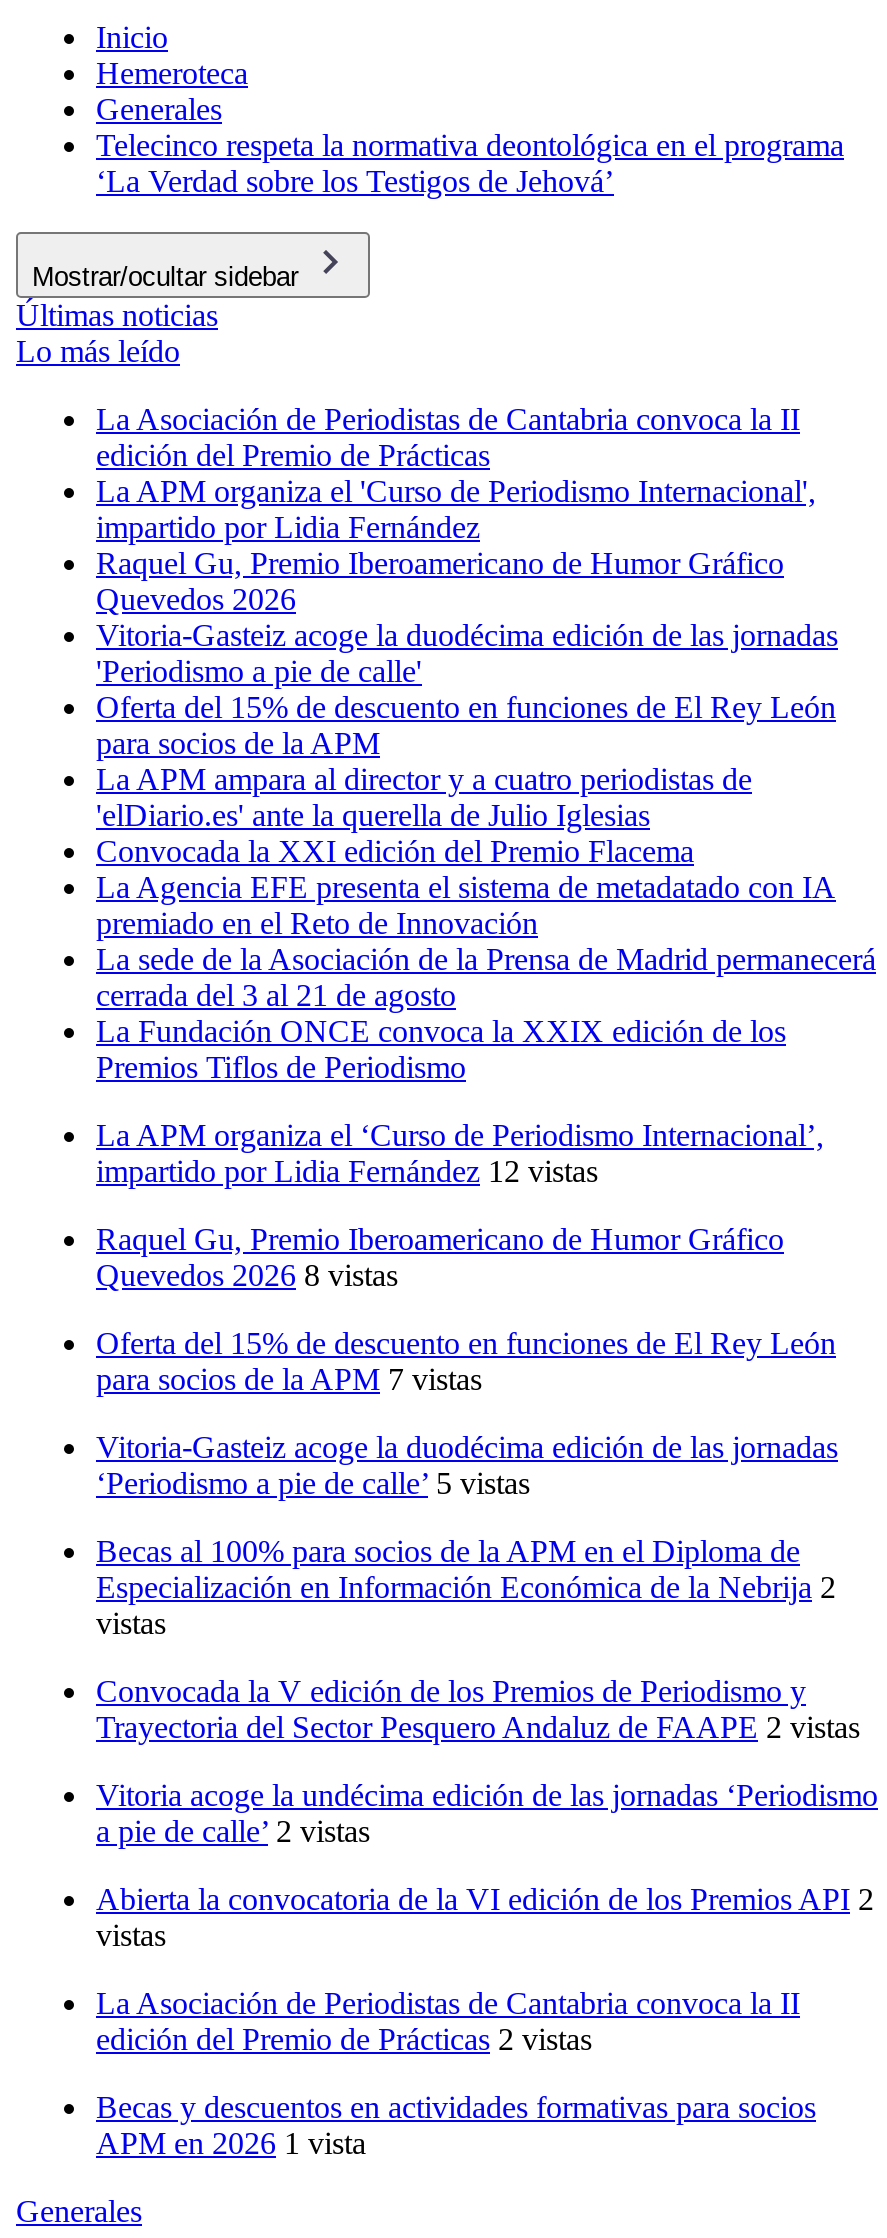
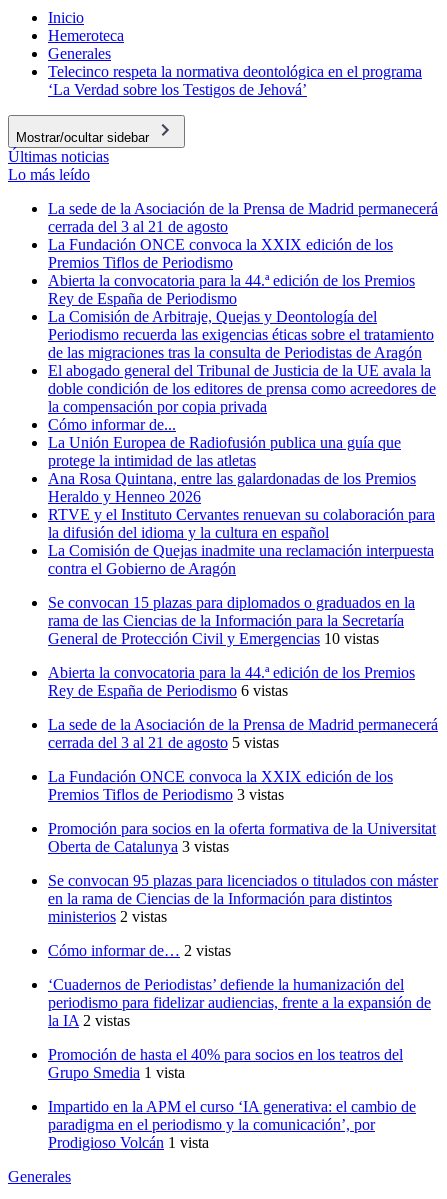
[96,402,838,940] La Asociación de Periodistas de Cantabria convoca la II | edición del Premio de Prácticas | La APM organiza el 'Curso de Periodismo Internacional', | impartido por Lidia Fernández | Raquel Gu, Premio Iberoamericano de Humor Gráfico | Quevedos 2026 | Vitoria-Gasteiz acoge la duodécima edición de las jornadas | 'Periodismo a pie de calle' | Oferta del 15% de descuento en funciones de El Rey León | para socios de la APM | La APM ampara al director y a cuatro periodistas de | 'elDiario.es' ante la querella de Julio Iglesias | Convocada la XXI edición del Premio Flacema | La Agencia EFE presenta el sistema de metadatado con IA | premiado en el Reto de Innovación -> none
moved [96,942,876,1084] -> [48,200,438,271]: La sede de la Asociación de la Prensa de Madrid permanecerá | cerrada del 3 al 21 de agosto | La Fundación ONCE convoca la XXIX edición de los | Premios Tiflos de Periodismo
[96,1118,878,2160] La APM organiza el ‘Curso de Periodismo Internacional’, | impartido por Lidia Fernández 12 vistas | Raquel Gu, Premio Iberoamericano de Humor Gráfico | Quevedos 2026 8 vistas | Oferta del 15% de descuento en funciones de El Rey León | para socios de la APM 7 vistas | Vitoria-Gasteiz acoge la duodécima edición de las jornadas | ‘Periodismo a pie de calle’ 5 vistas | Becas al 100% para socios de la APM en el Diploma de | Especialización en Información Económica de la Nebrija 2 | vistas | Convocada la V edición de los Premios de Periodismo y | Trayectoria del Sector Pesquero Andaluz de FAAPE 2 vistas | Vitoria acoge la undécima edición de las jornadas ‘Periodismo | a pie de calle’ 2 vistas | Abierta la convocatoria de la VI edición de los Premios API 2 | vistas | La Asociación de Periodistas de Cantabria convoca la II | edición del Premio de Prácticas 2 vistas | Becas y descuentos en actividades formativas para socios | APM en 2026 1 vista -> [48,272,438,1151] Abierta la convocatoria para la 44.ª edición de los Premios | Rey de España de Periodismo | La Comisión de Arbitraje, Quejas y Deontología del | Periodismo recuerda las exigencias éticas sobre el tratamiento | de las migraciones tras la consulta de Periodistas de Aragón | El abogado general del Tribunal de Justicia de la UE avala la | doble condición de los editores de prensa como acreedores de | la compensación por copia privada | Cómo informar de... | La Unión Europea de Radiofusión publica una guía que | protege la intimidad de las atletas | Ana Rosa Quintana, entre las galardonadas de los Premios | Heraldo y Henneo 2026 | RTVE y el Instituto Cervantes renuevan su colaboración para | la difusión del idioma y la cultura en español | La Comisión de Quejas inadmite una reclamación interpuesta | contra el Gobierno de Aragón | Se convocan 15 plazas para diplomados o graduados en la | rama de las Ciencias de la Información para la Secretaría | General de Protección Civil y Emergencias 10 vistas | Abierta la convocatoria para la 44.ª edición de los Premios | Rey de España de Periodismo 6 vistas | La sede de la Asociación de la Prensa de Madrid permanecerá | cerrada del 3 al 21 de agosto 5 vistas | La Fundación ONCE convoca la XXIX edición de los | Premios Tiflos de Periodismo 3 vistas | Promoción para socios en la oferta formativa de la Universitat | Oberta de Catalunya 3 vistas | Se convocan 95 plazas para licenciados o titulados con máster | en la rama de Ciencias de la Información para distintos | ministerios 2 vistas | Cómo informar de… 2 vistas | ‘Cuadernos de Periodistas’ defiende la humanización del | periodismo para fidelizar audiencias, frente a la expansión de | la IA 2 vistas | Promoción de hasta el 40% para socios en los teatros del | Grupo Smedia 1 vista | Impartido en la APM el curso ‘IA generativa: el cambio de | paradigma en el periodismo y la comunicación’, por | Prodigioso Volcán 1 vista

